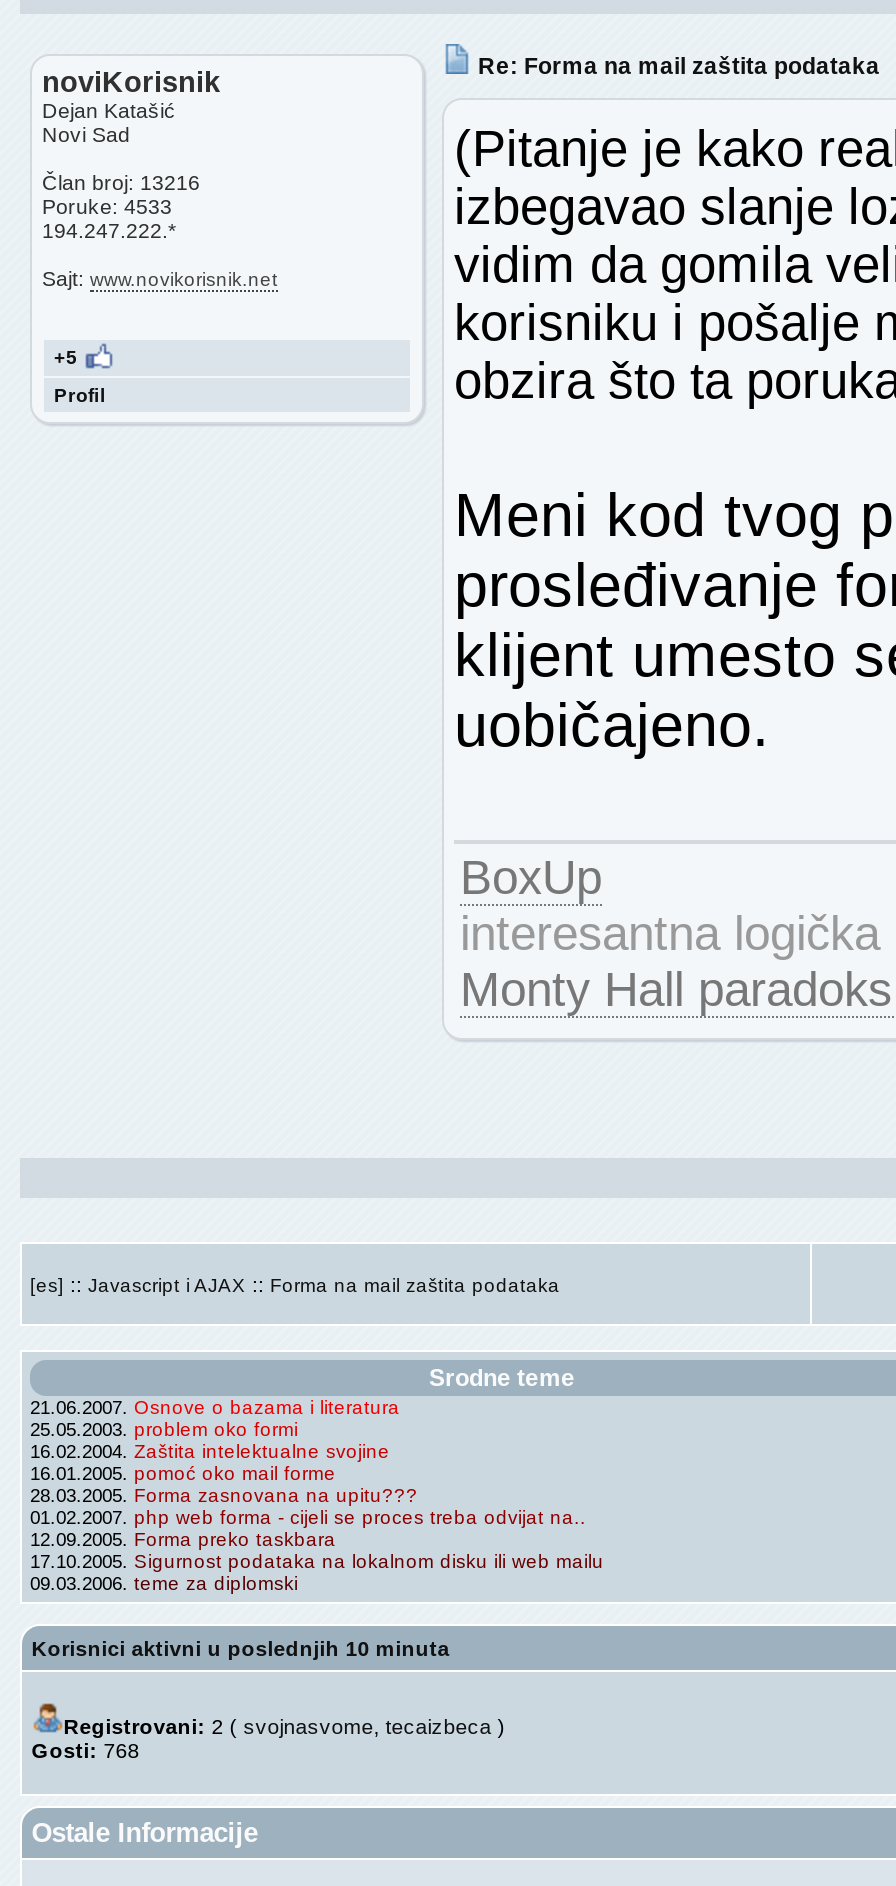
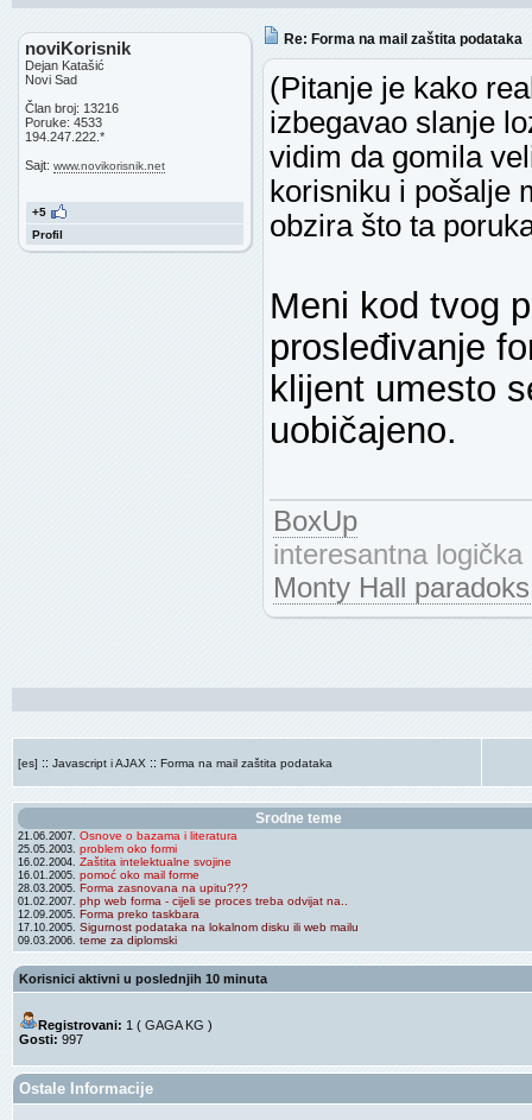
[64,1715,506,1739] Registrovani: 2 (svojnasvome, tecaizbeca) -> [38,1018,212,1033] Registrovani: 1 (GAGA KG)
[32,1739,140,1763] Gosti:768 -> [19,1033,83,1047] Gosti:997

